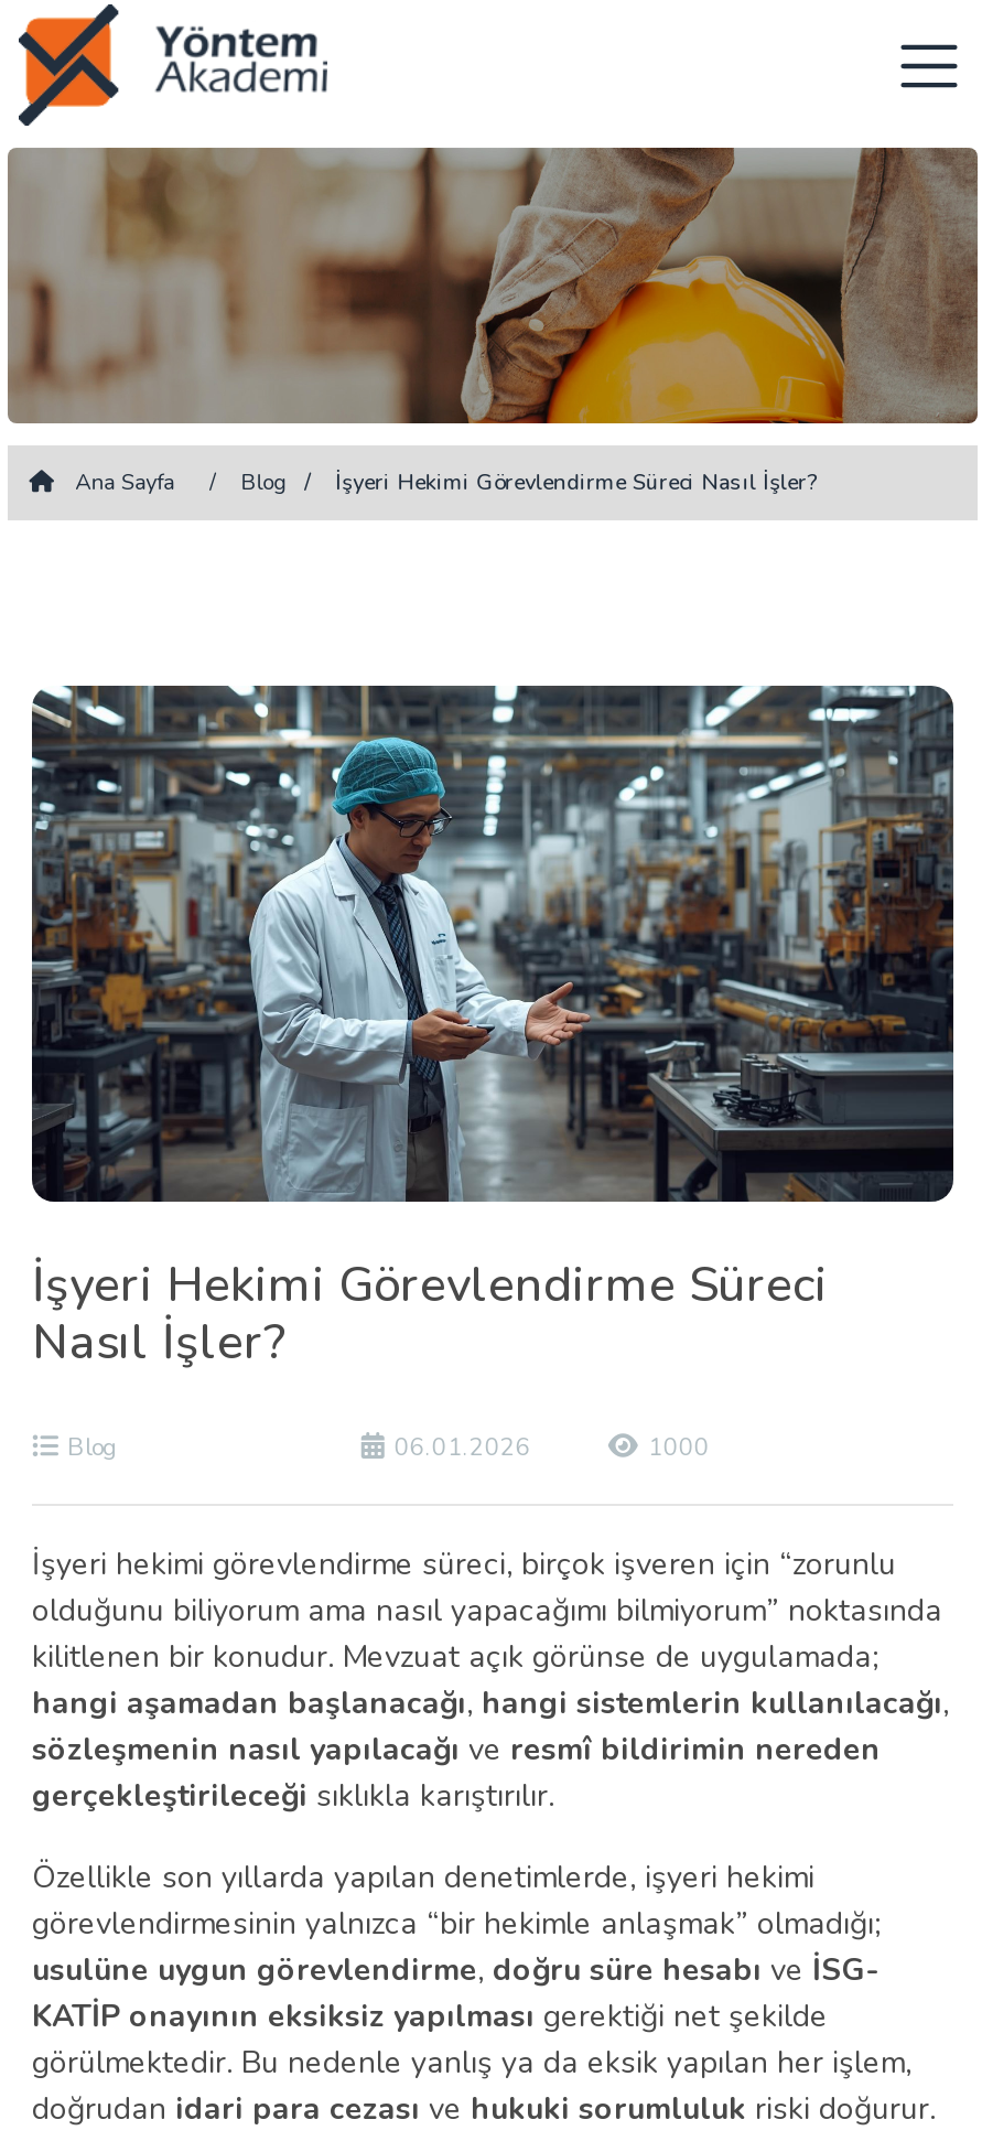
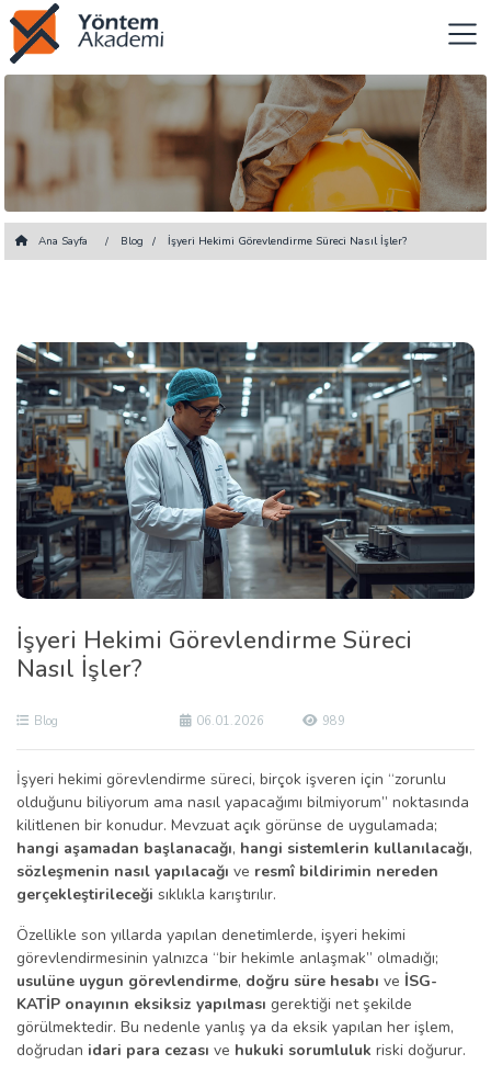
[648,1431,709,1464] 1000 -> [323,713,346,730] 989

